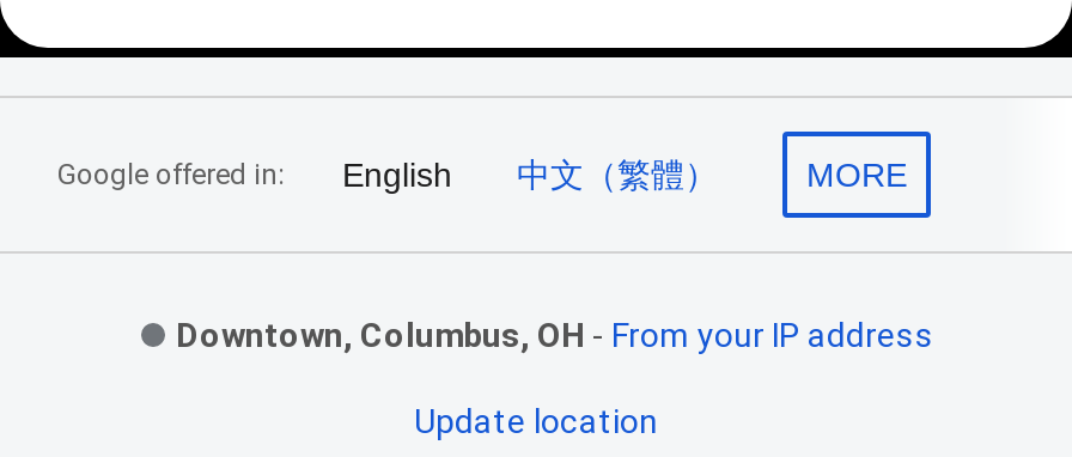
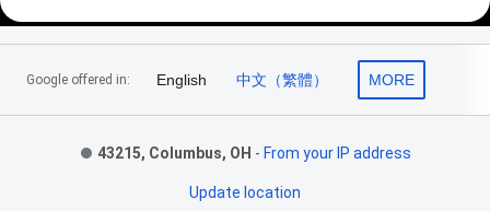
[176,316,934,354] Downtown, Columbus, OH - From your IP address -> [97,144,411,162] 43215, Columbus, OH - From your IP address

